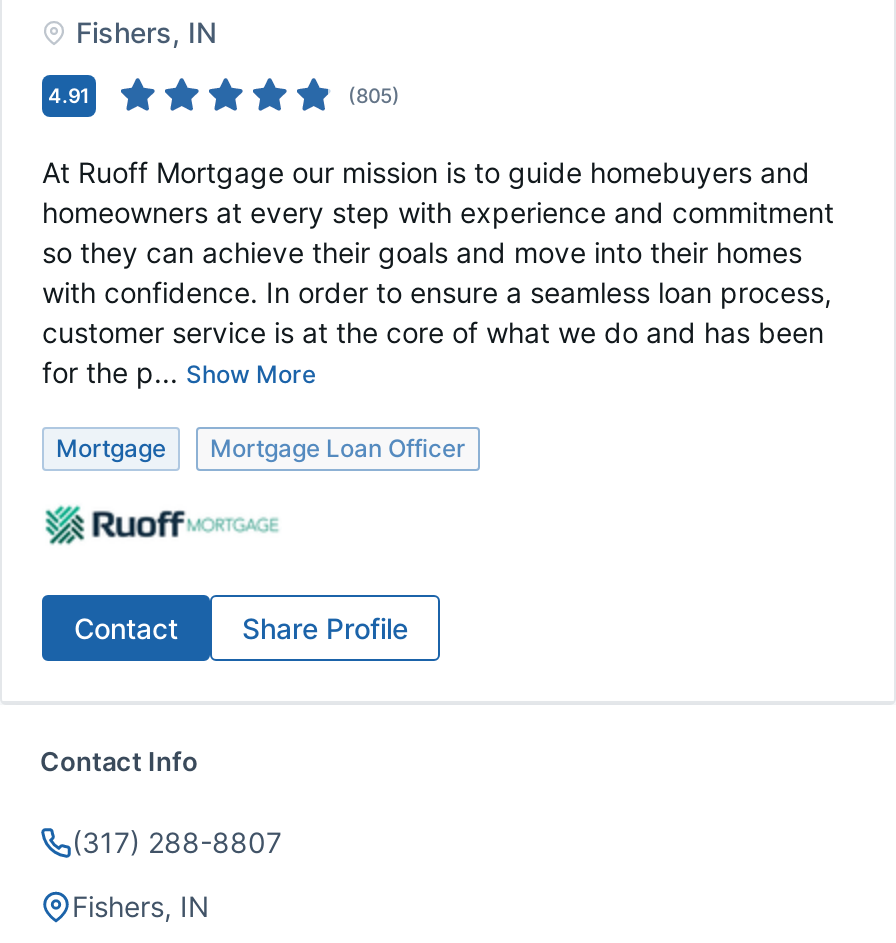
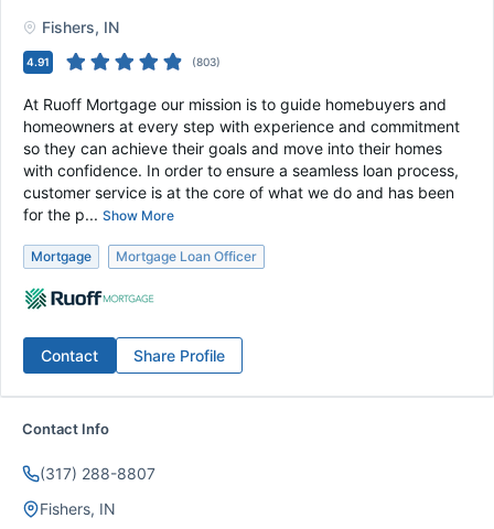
[348,83,400,107] (805) -> [192,55,221,68] (803)

